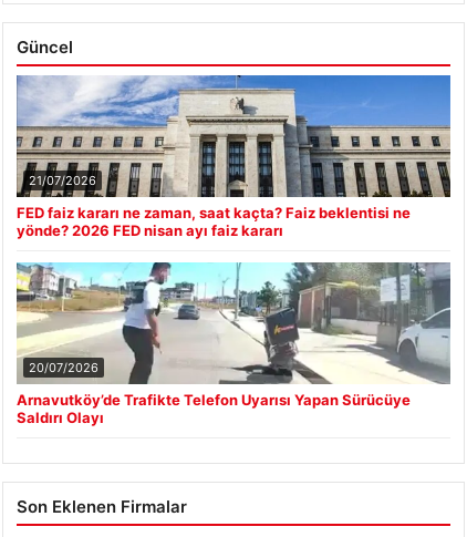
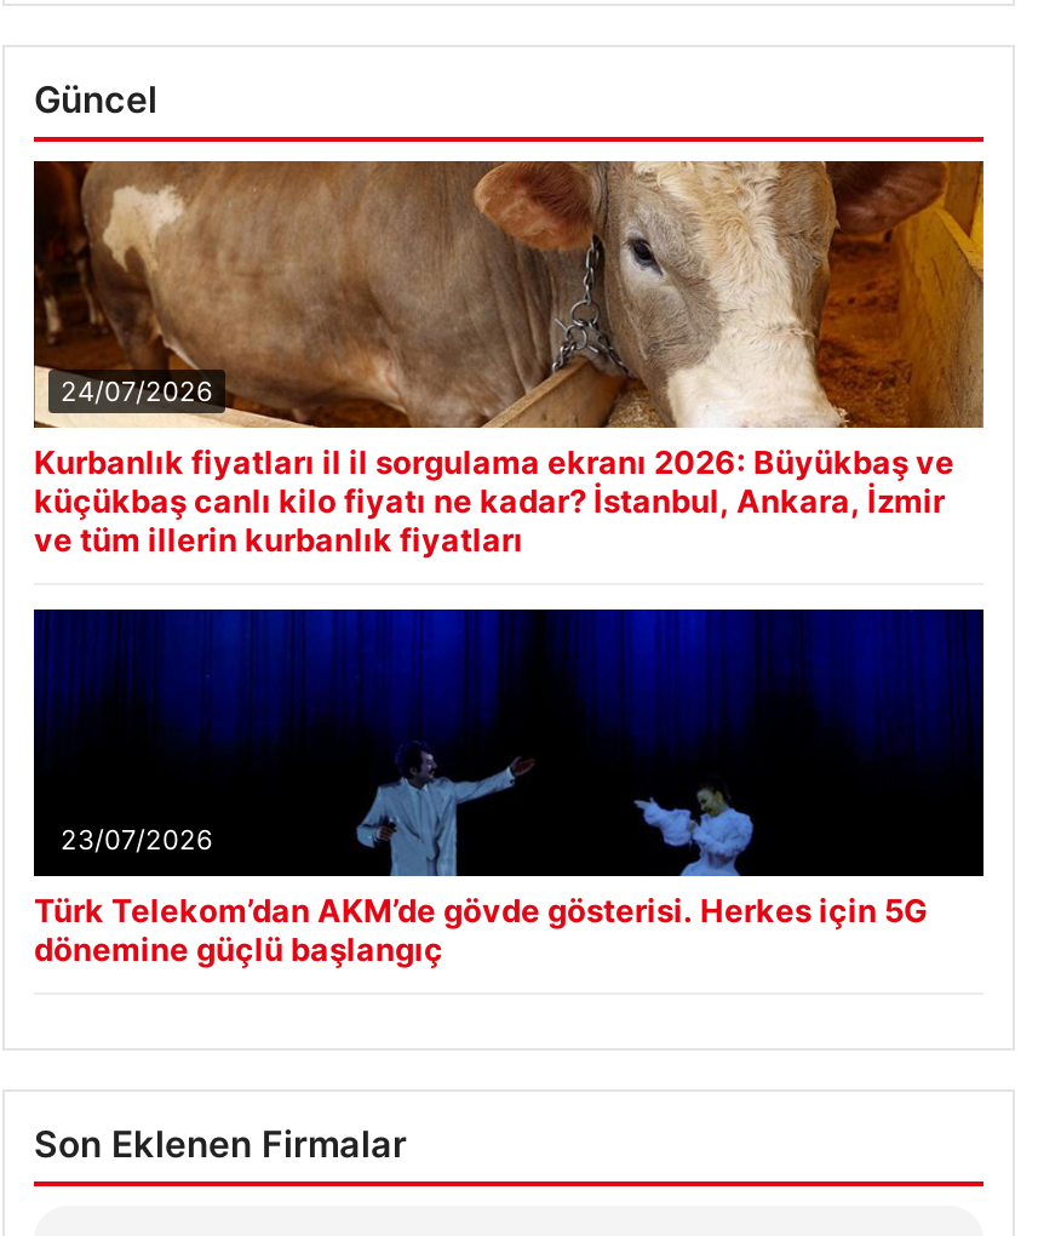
[15,63,452,189] [image] | 21/07/2026 -> [31,136,986,424] [image] | 24/07/2026
[17,204,411,239] FED faiz kararı ne zaman, saat kaçta? Faiz beklentisi ne | yönde? 2026 FED nisan ayı faiz kararı -> [34,442,954,558] Kurbanlık fiyatları il il sorgulama ekranı 2026: Büyükbaş ve | küçükbaş canlı kilo fiyatı ne kadar? İstanbul, Ankara, İzmir | ve tüm illerin kurbanlık fiyatları
[15,262,452,384] [image] | 20/07/2026 -> [31,606,986,877] [image] | 23/07/2026
[17,391,411,427] Arnavutköy’de Trafikte Telefon Uyarısı Yapan Sürücüye | Saldırı Olayı -> [34,890,928,968] Türk Telekom’dan AKM’de gövde gösterisi. Herkes için 5G | dönemine güçlü başlangıç

